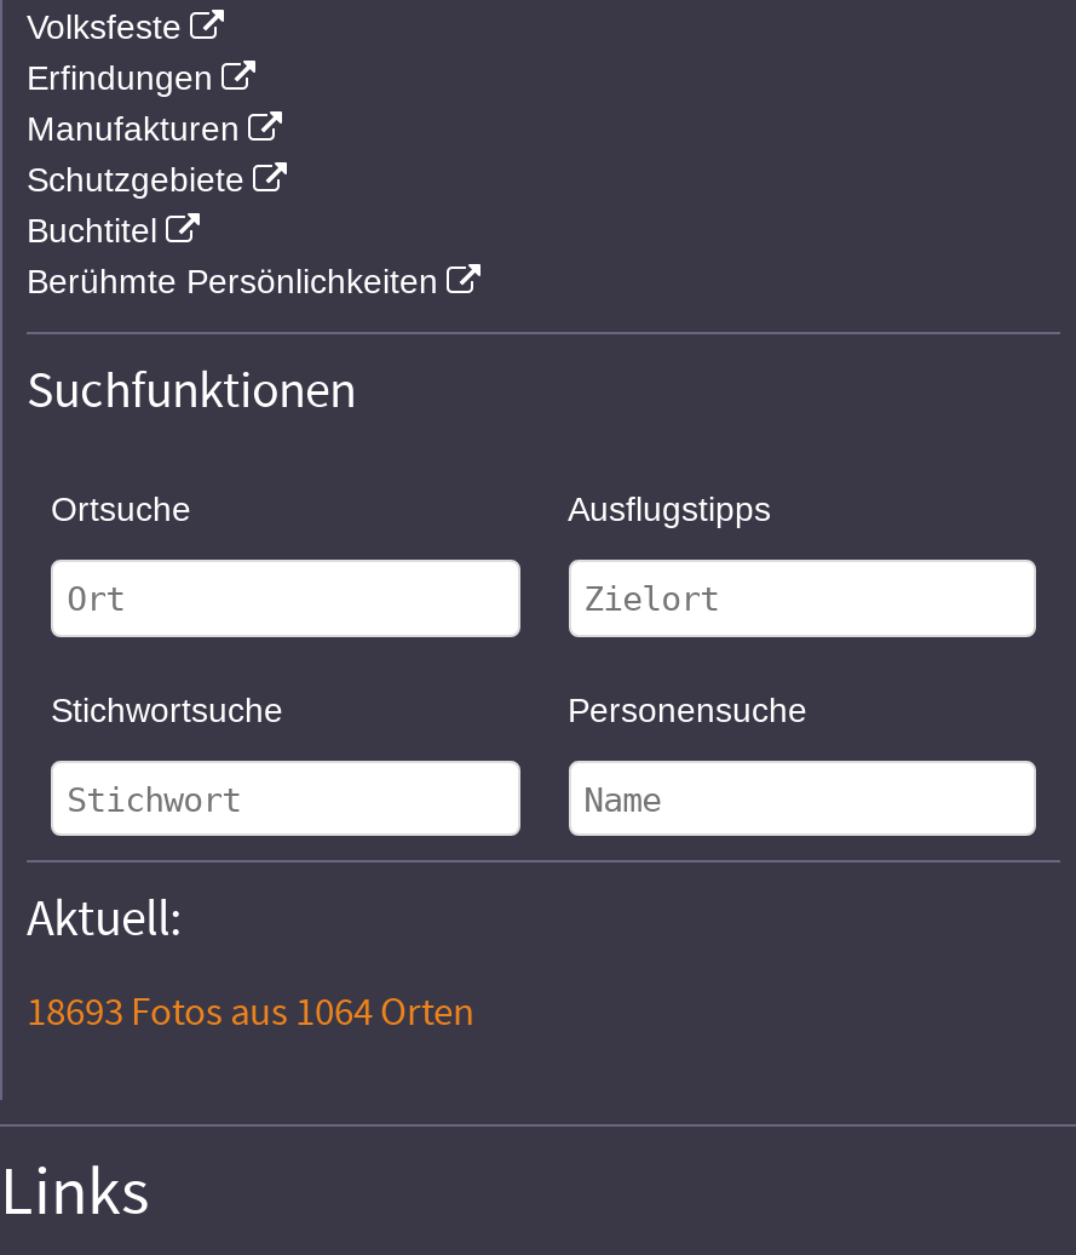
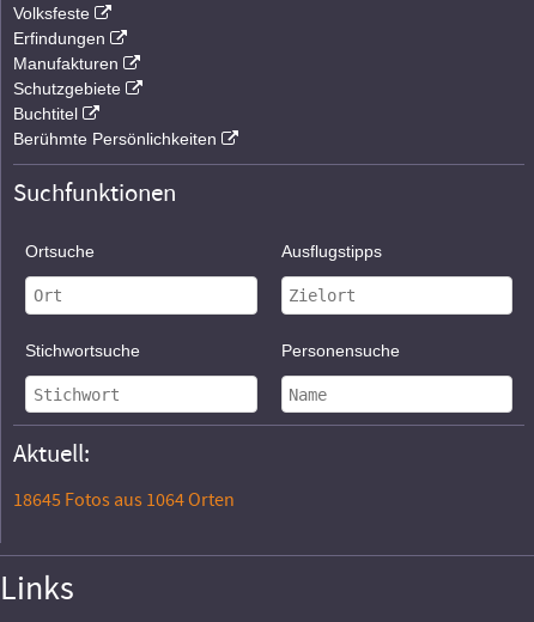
[27,987,474,1040] 18693 Fotos aus 1064 Orten -> [13,487,235,514] 18645 Fotos aus 1064 Orten

